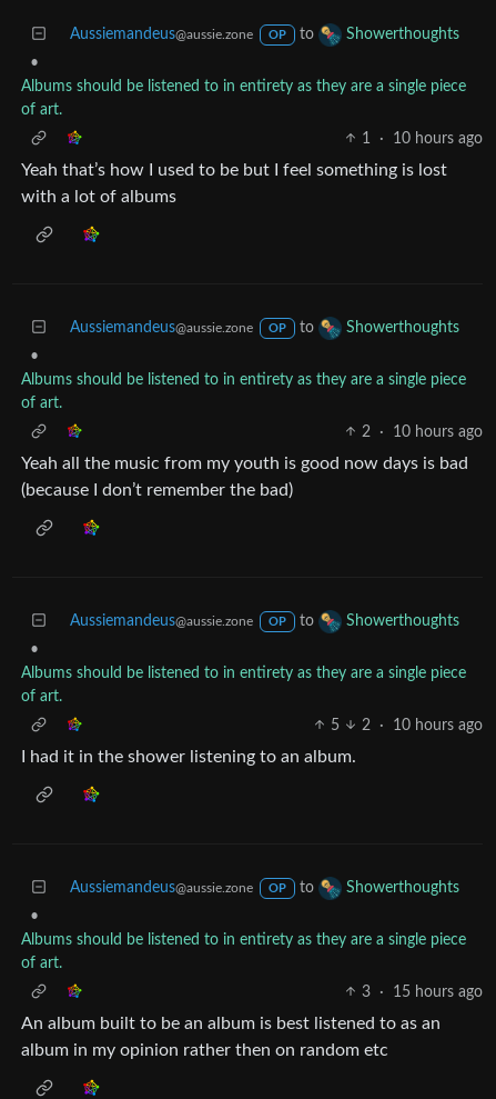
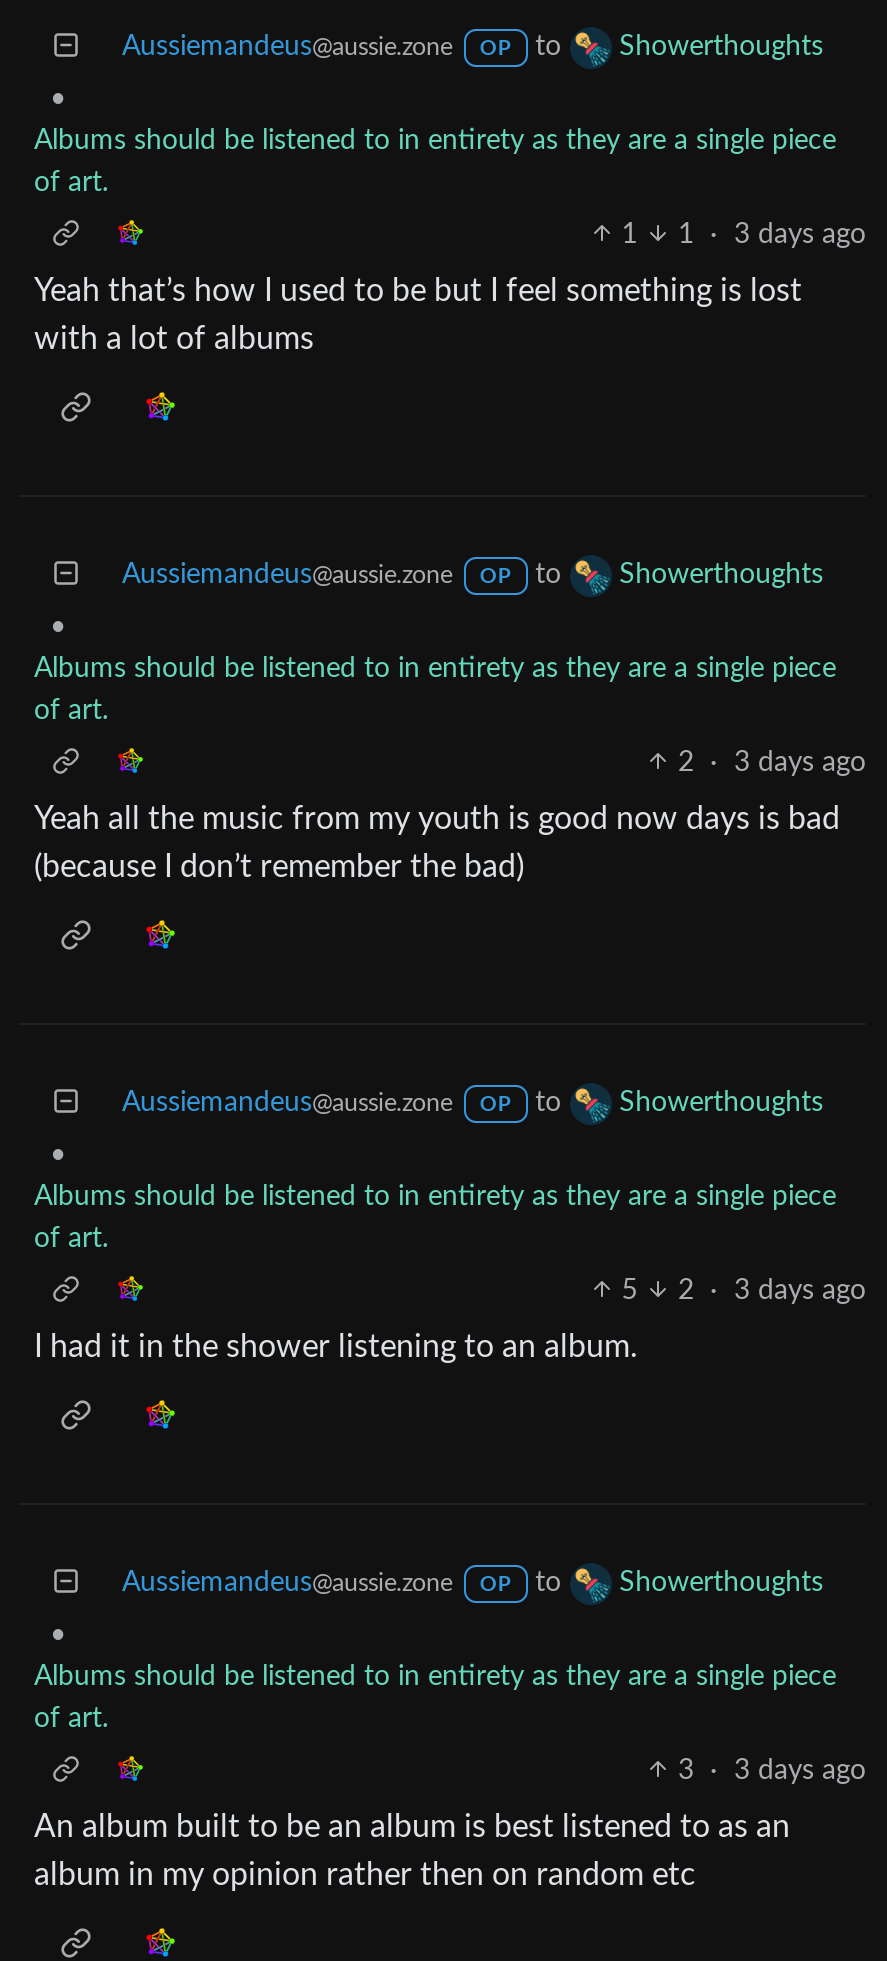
[362,131,483,146] 1 · 10 hours ago -> [622,220,866,248] 1 | 1 · 3 days ago
[362,424,483,439] 2 · 10 hours ago -> [678,748,866,776] 2 · 3 days ago
[330,717,483,733] 5 2 · 10 hours ago -> [622,1276,866,1304] 5 2 · 3 days ago
[362,984,483,1000] 3 · 15 hours ago -> [678,1756,866,1784] 3 · 3 days ago

